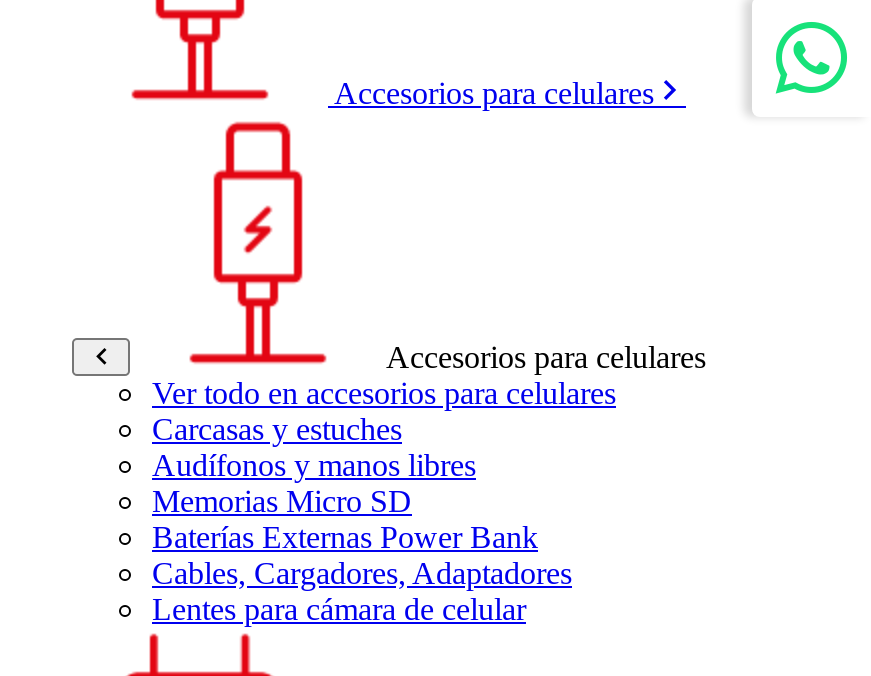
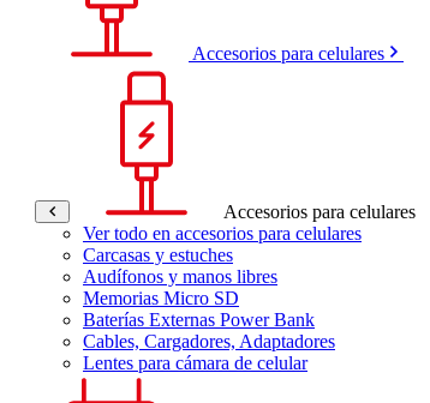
[774,20,850,96] [image] -> none

